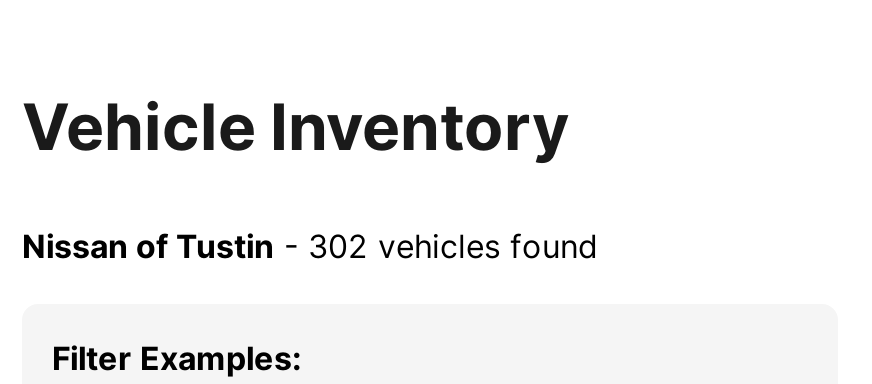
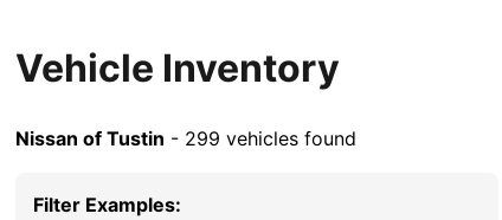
[22,226,598,266] Nissan of Tustin - 302 vehicles found -> [15,126,356,150] Nissan of Tustin - 299 vehicles found

